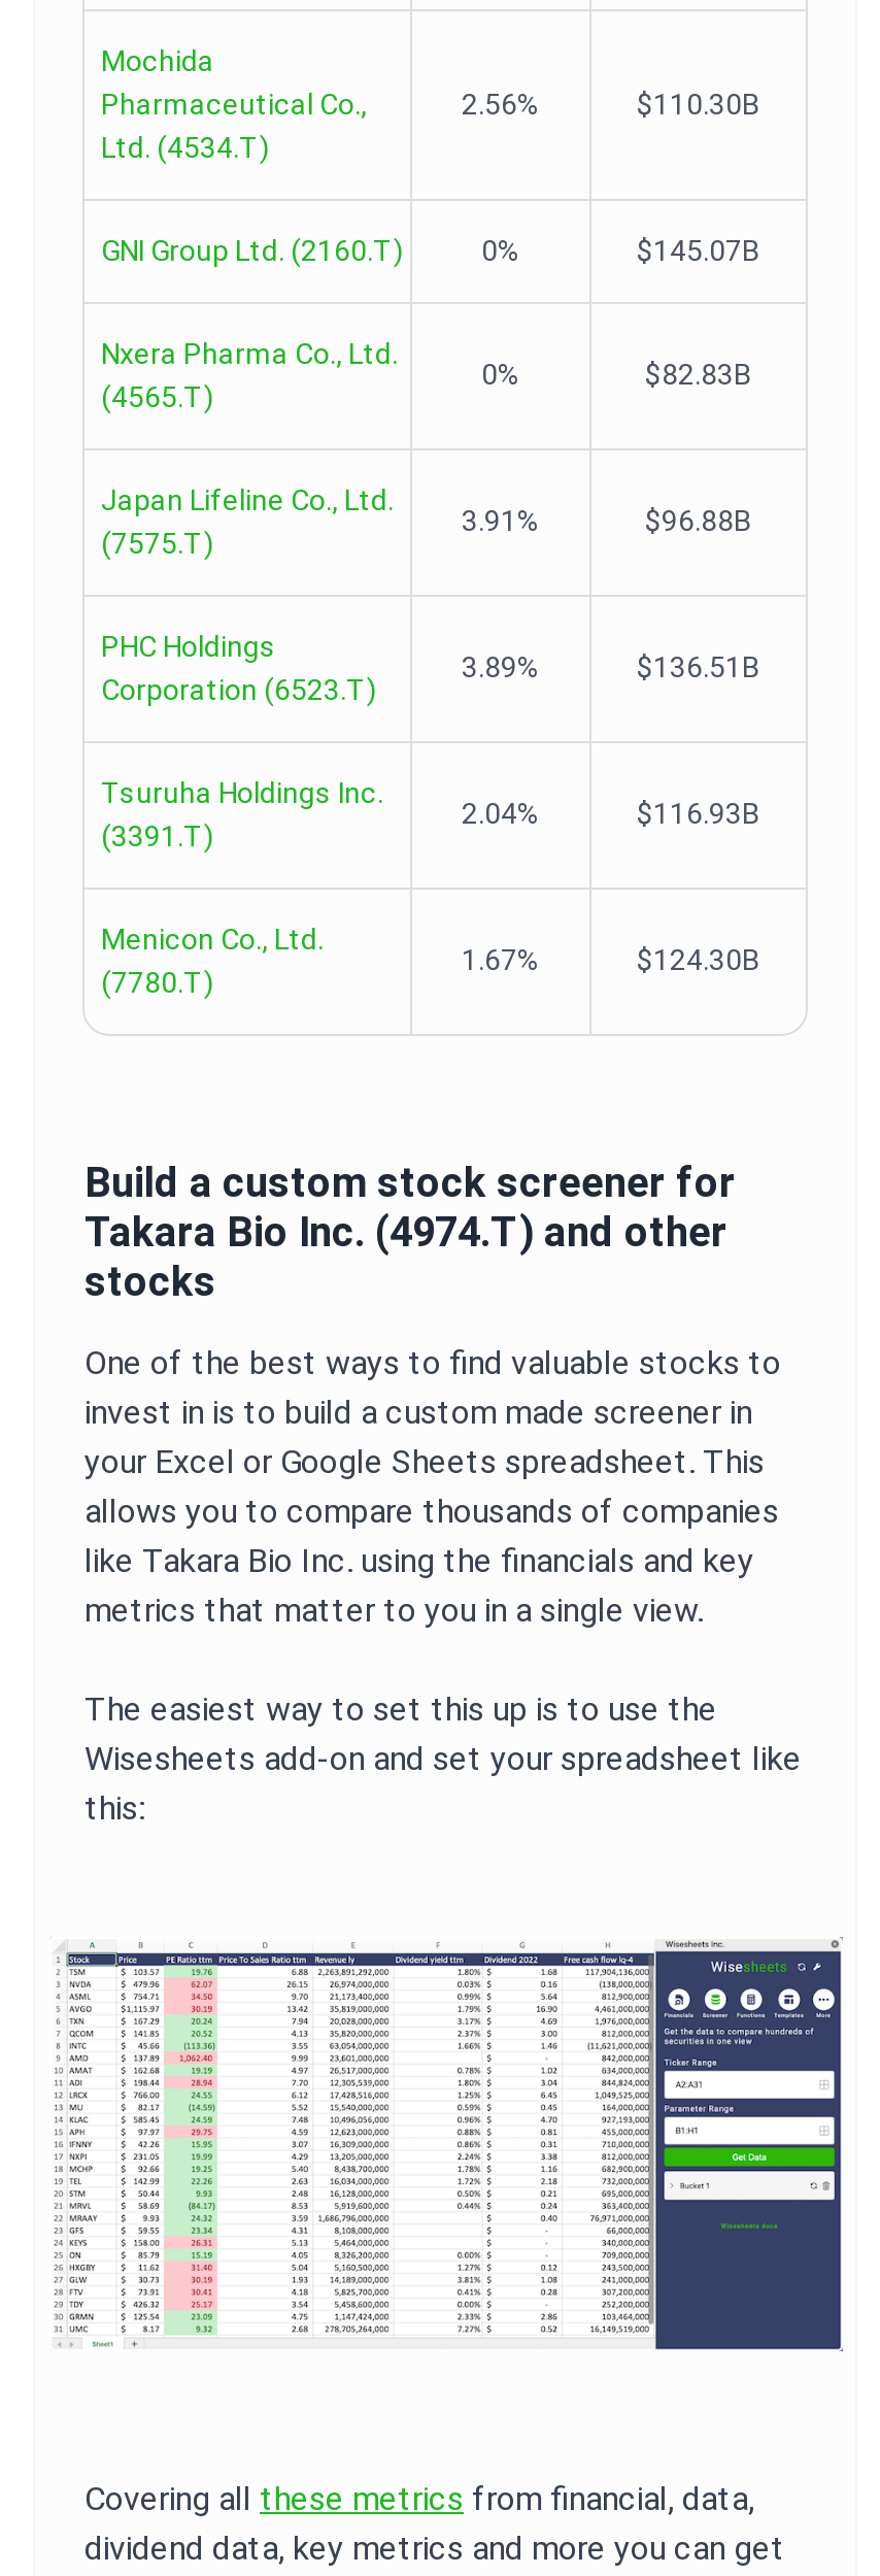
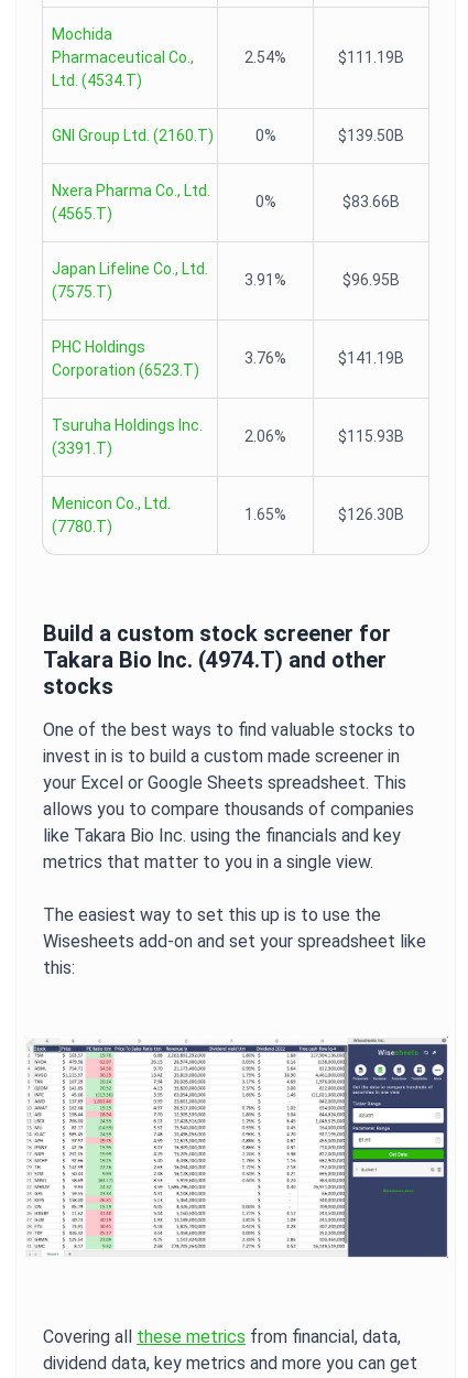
[462,88,760,121] 2.56% | $110.30B -> [244,48,404,66] 2.54% | $111.19B
[637,234,760,267] $145.07B -> [338,127,404,144] $139.50B
[645,358,752,391] $82.83B -> [342,193,400,210] $83.66B
[645,504,752,537] $96.88B -> [342,271,400,289] $96.95B
[462,650,760,683] 3.89% | $136.51B -> [244,349,404,367] 3.76% | $141.19B
[462,797,760,830] 2.04% | $116.93B -> [244,427,404,445] 2.06% | $115.93B
[462,943,760,976] 1.67% | $124.30B -> [244,506,404,523] 1.65% | $126.30B

